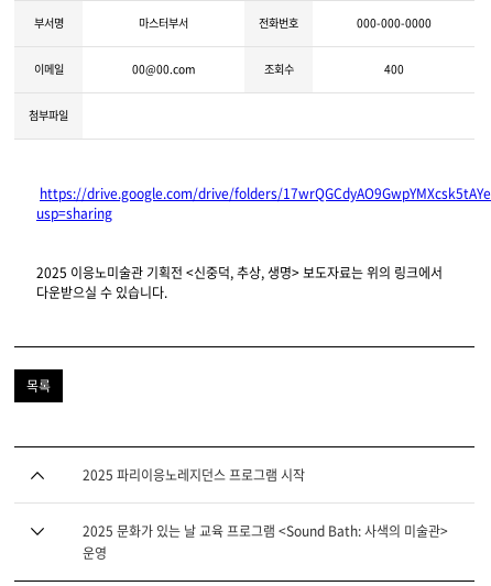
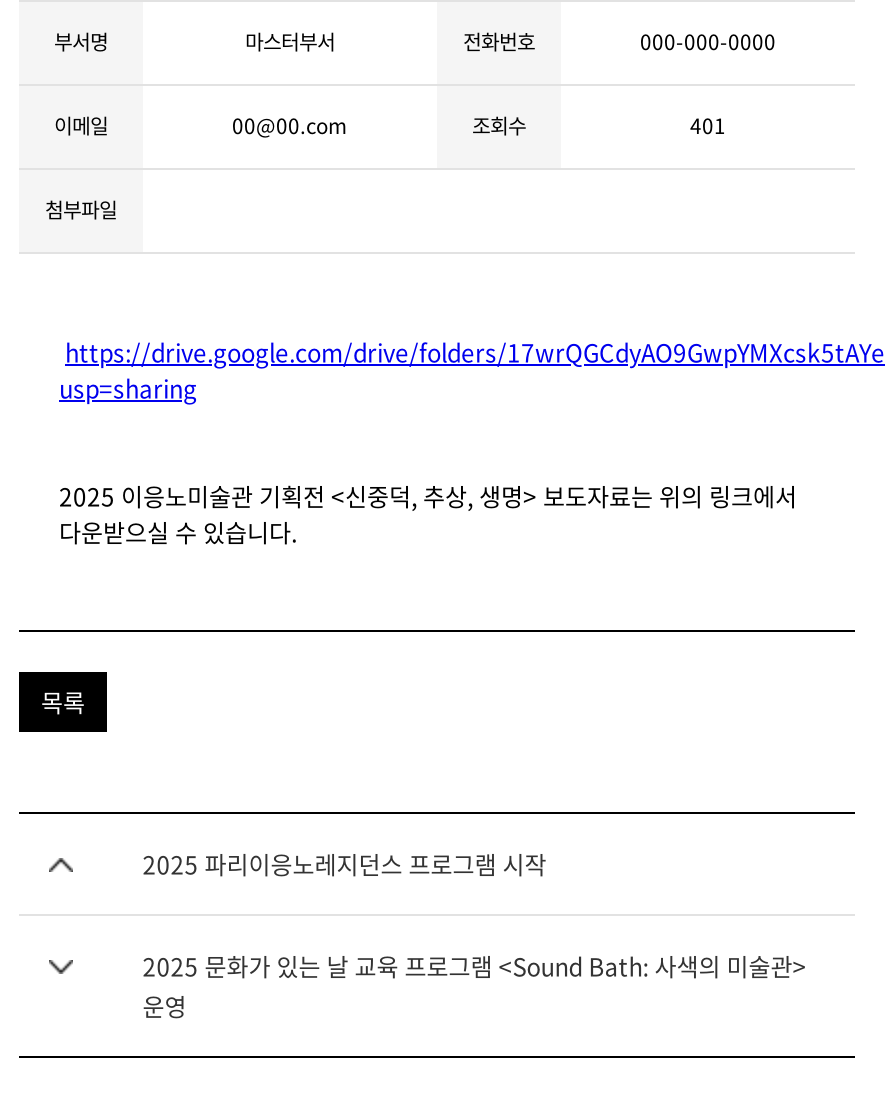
[384,60,403,77] 400 -> [690,110,726,140] 401

